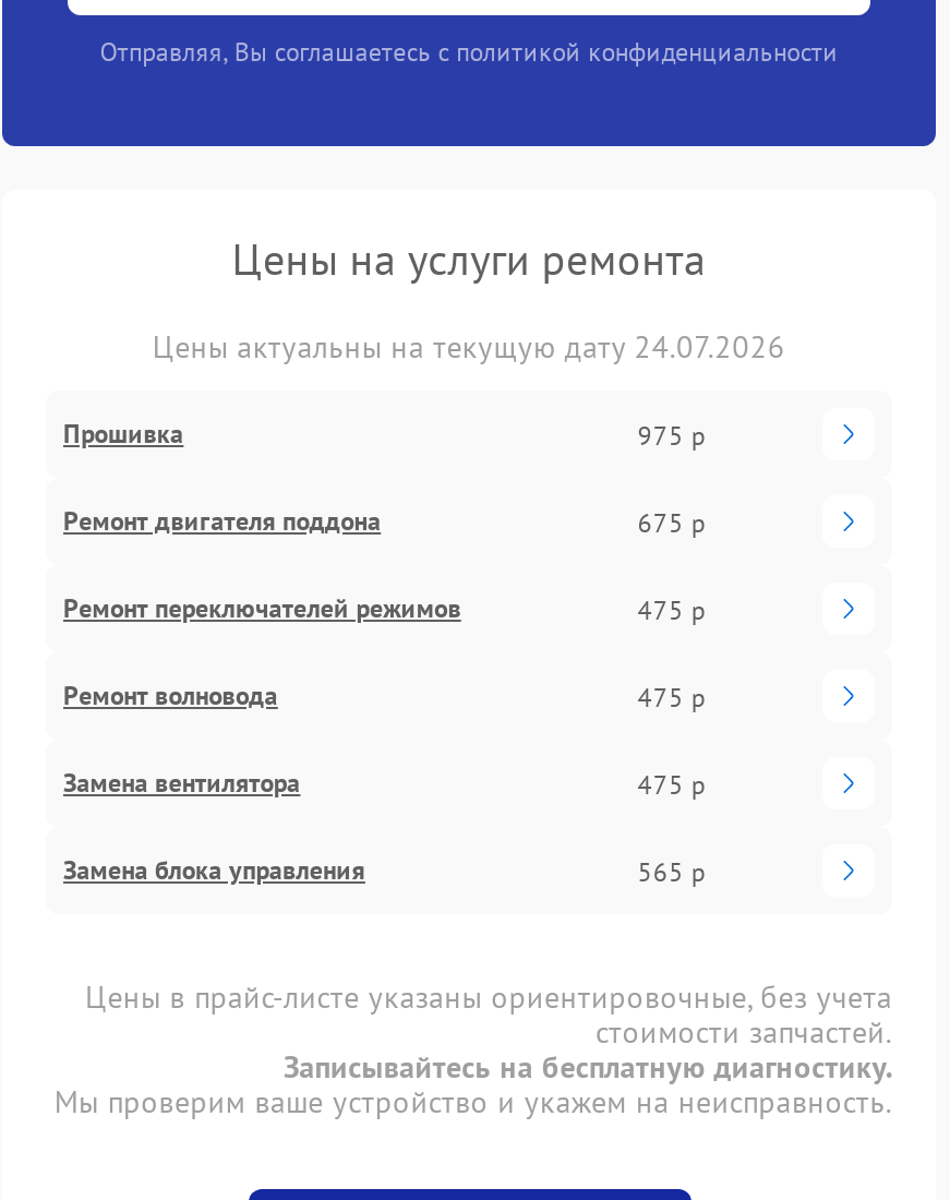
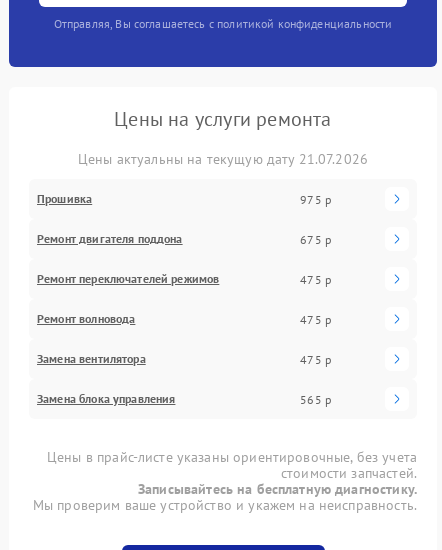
[152,327,786,367] Цены актуальны на текущую дату 24.07.2026 -> [78,150,368,168] Цены актуальны на текущую дату 21.07.2026

